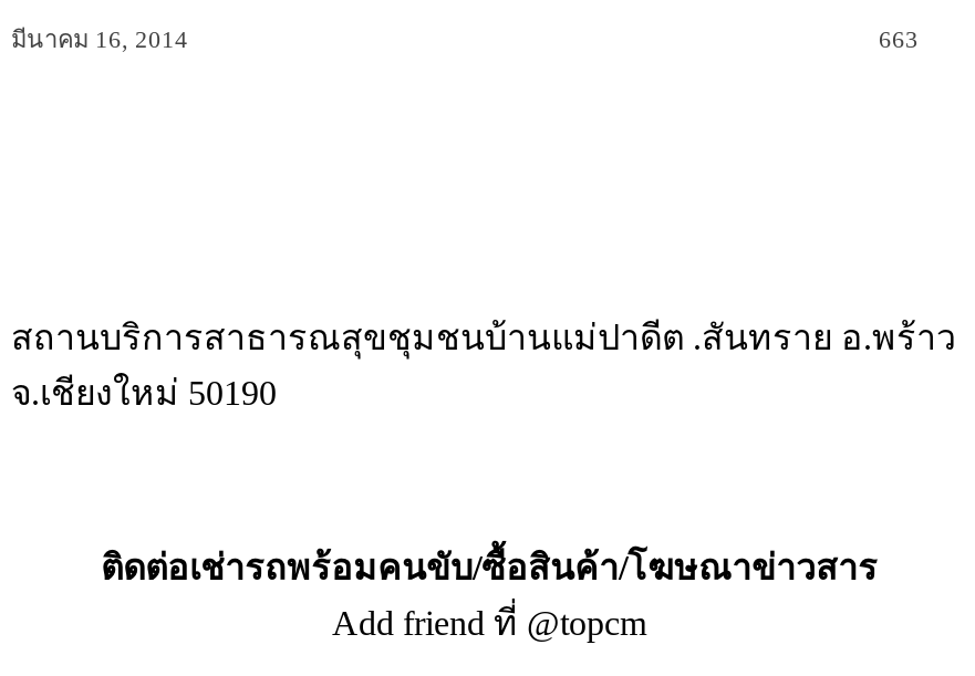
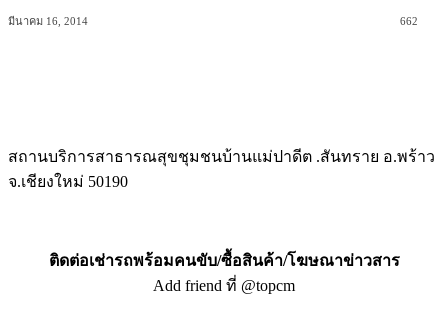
[879,25,919,52] 663 -> [400,15,418,27] 662

